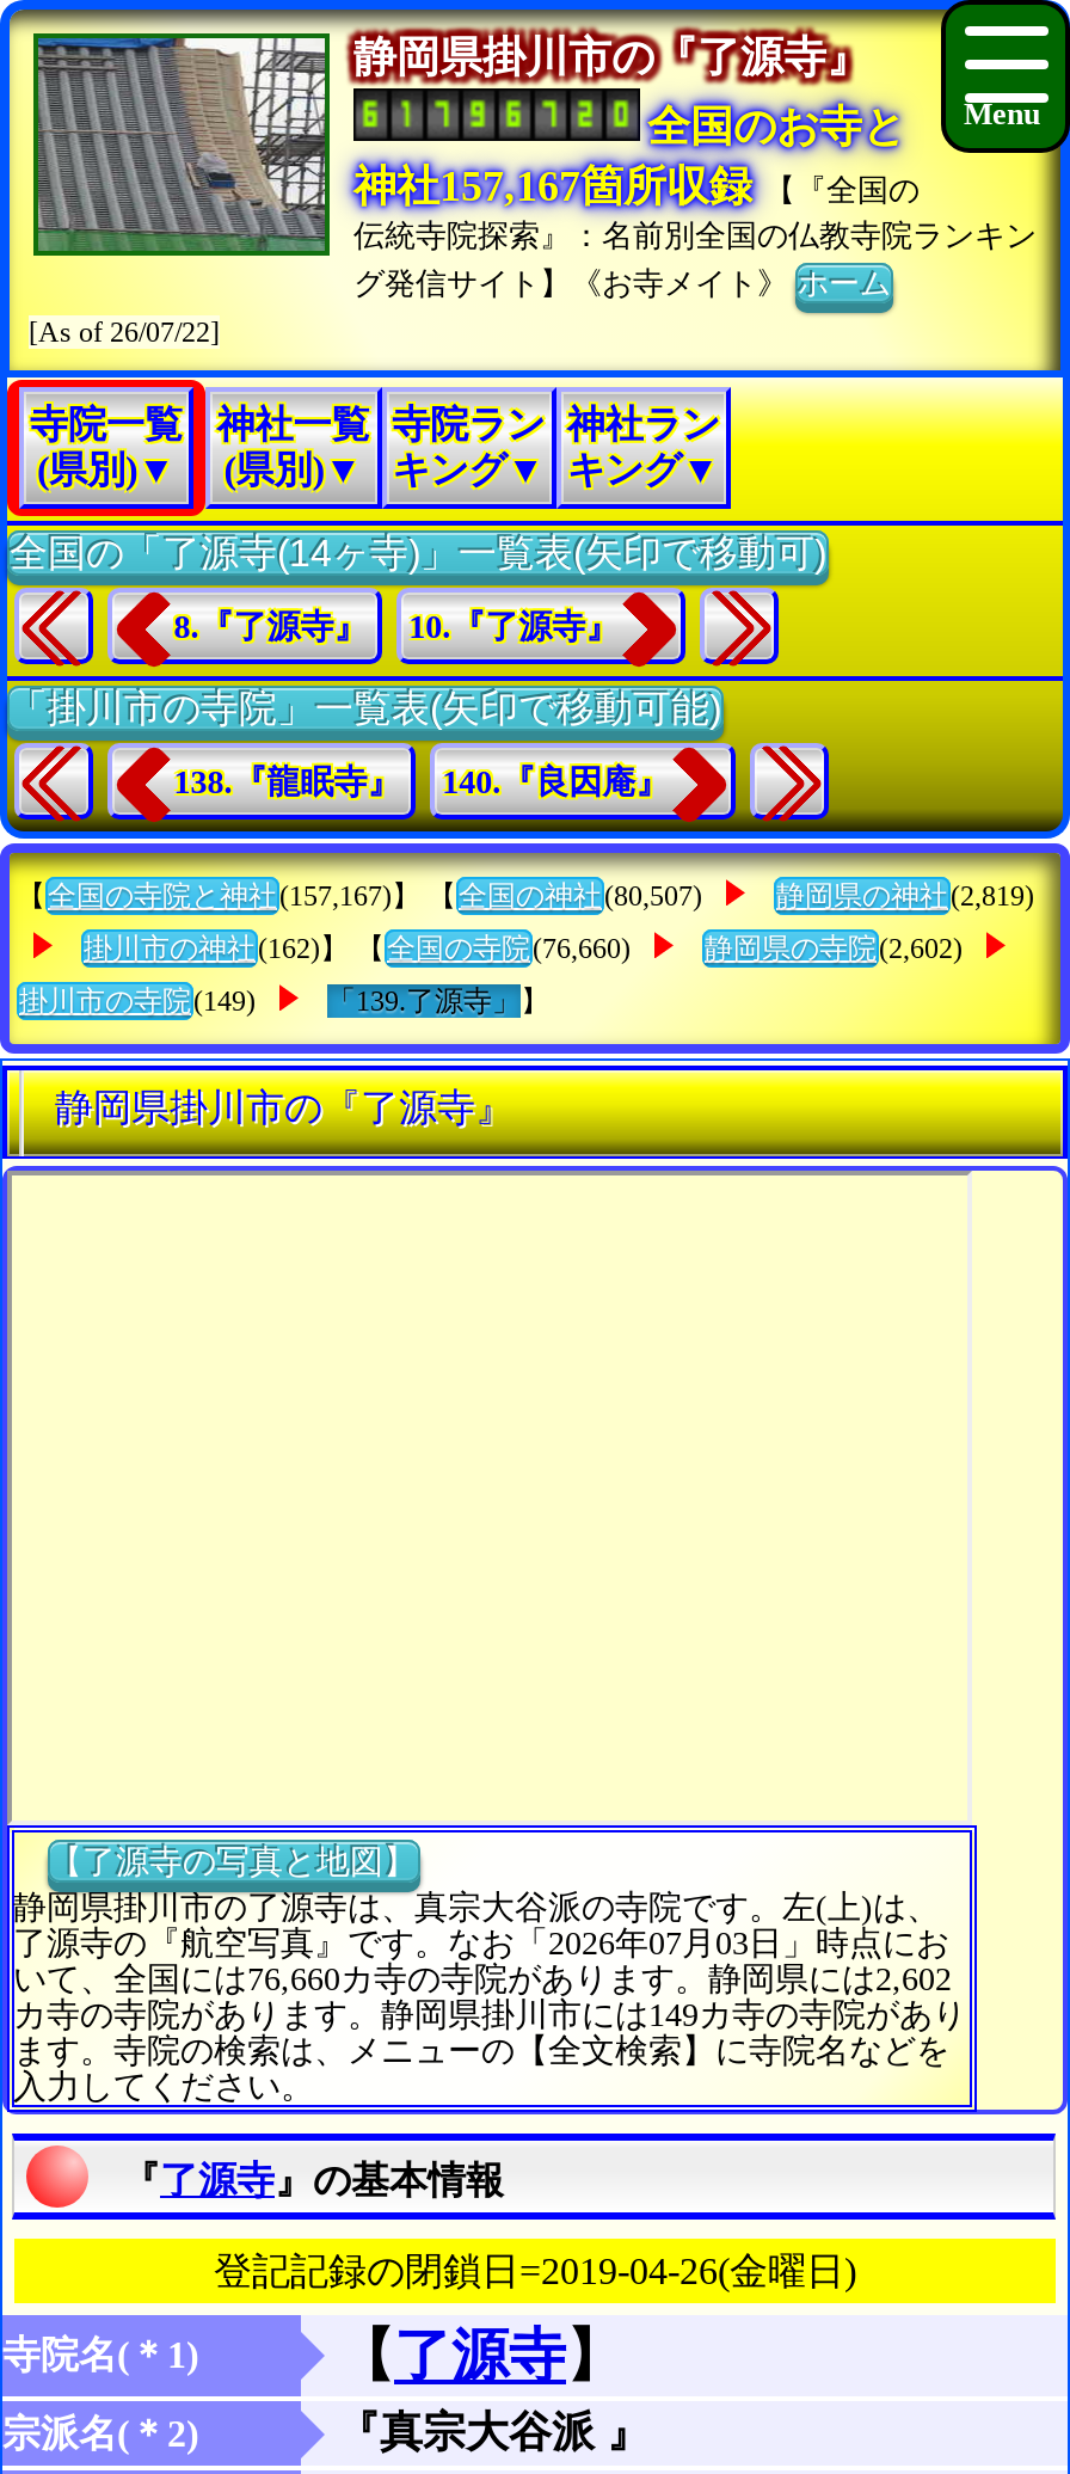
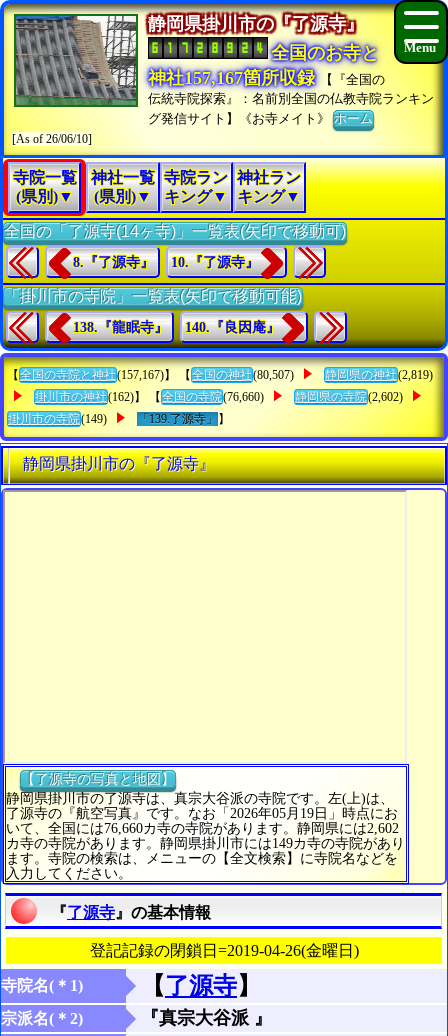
[29,315,220,349] [As of 26/07/22] -> [12,132,92,146] [As of 26/06/10]
[13,1925,949,1961] 了源寺の『航空写真』です。なお「2026年07月03日」時点にお -> [5,806,397,821] 了源寺の『航空写真』です。なお「2026年05月19日」時点にお

